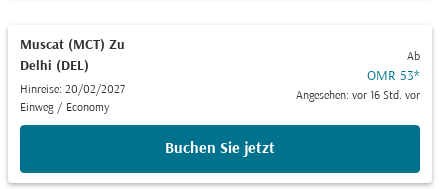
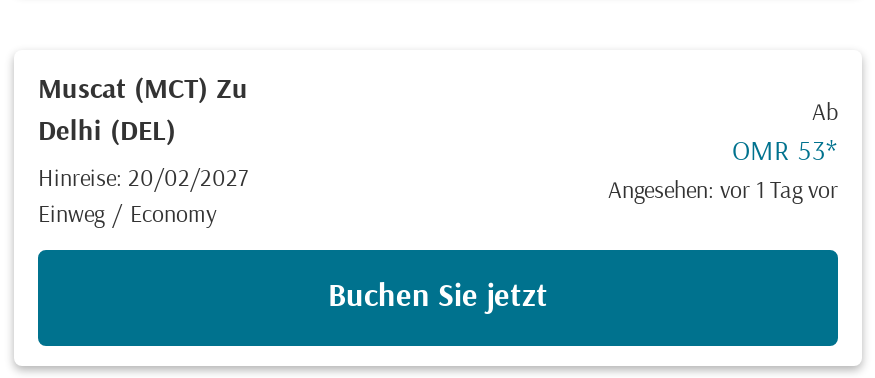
[296,89,420,101] Angesehen: vor 16 Std. vor -> [608,179,838,203] Angesehen: vor 1 Tag vor

